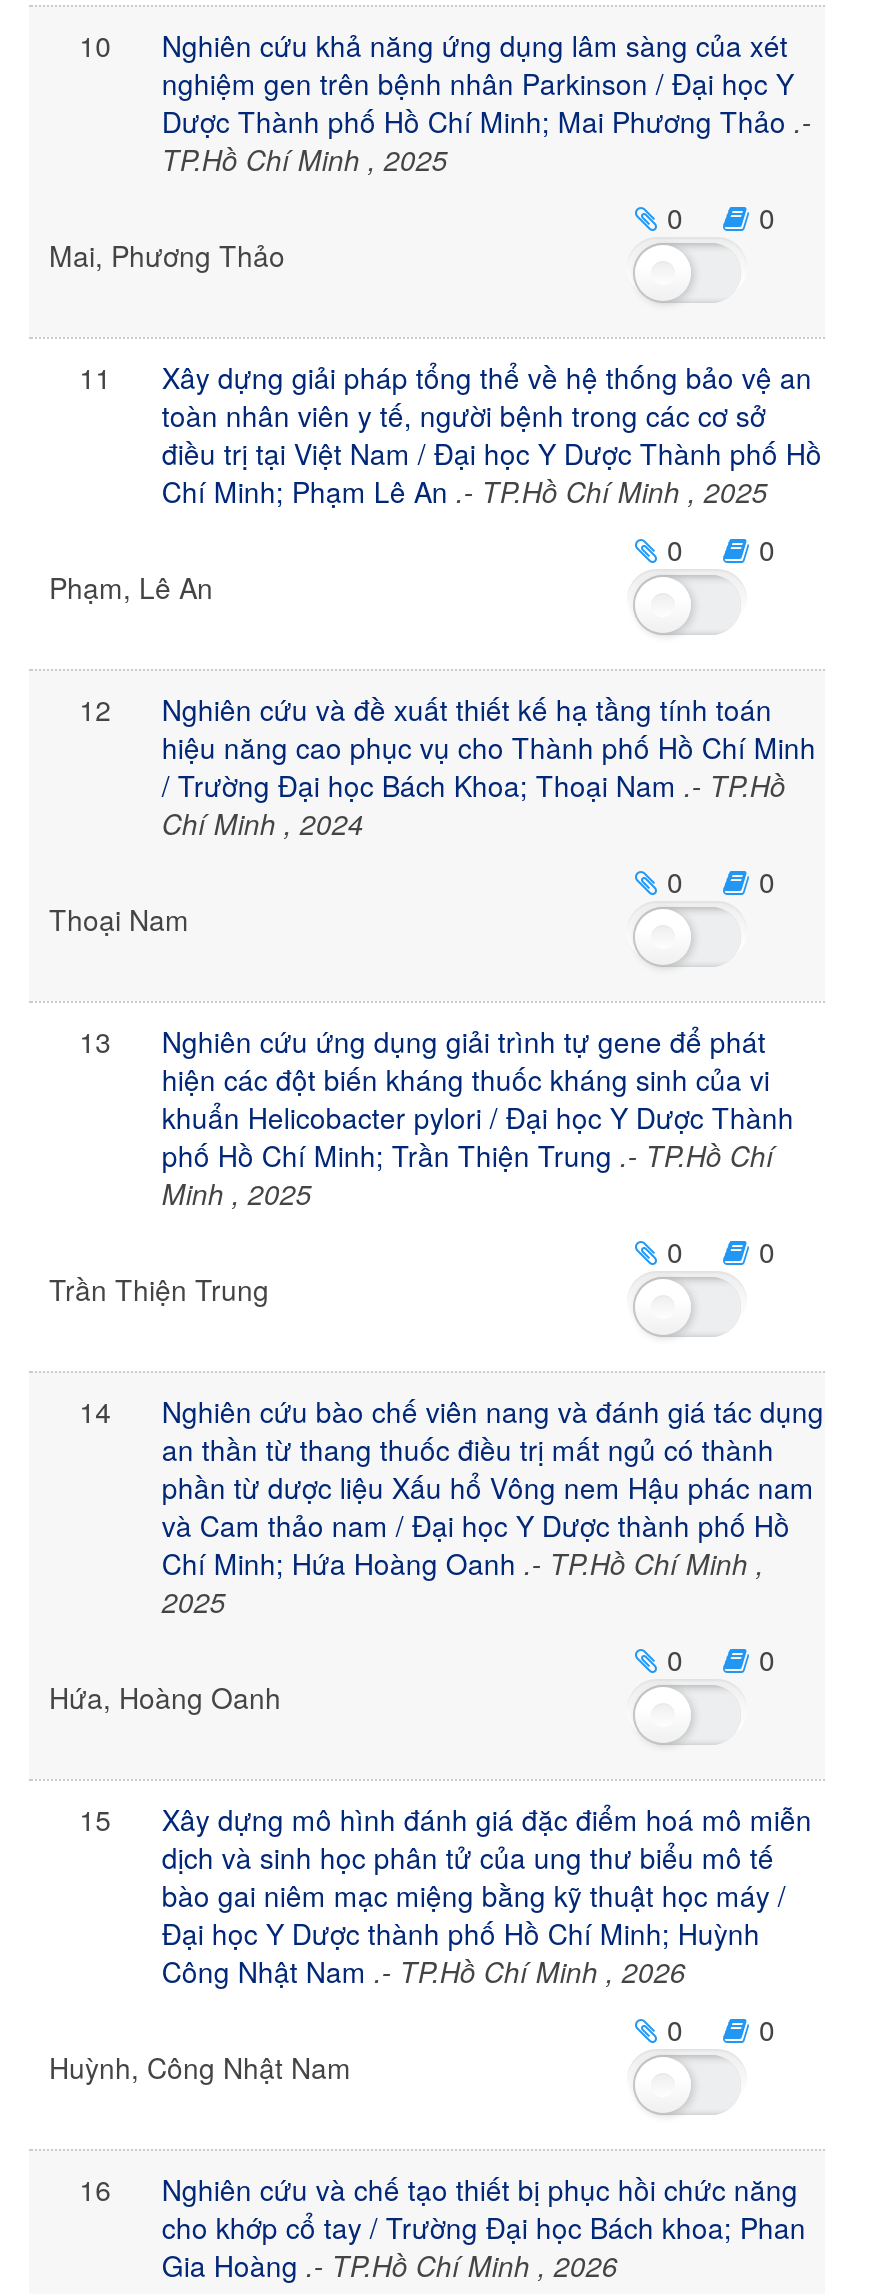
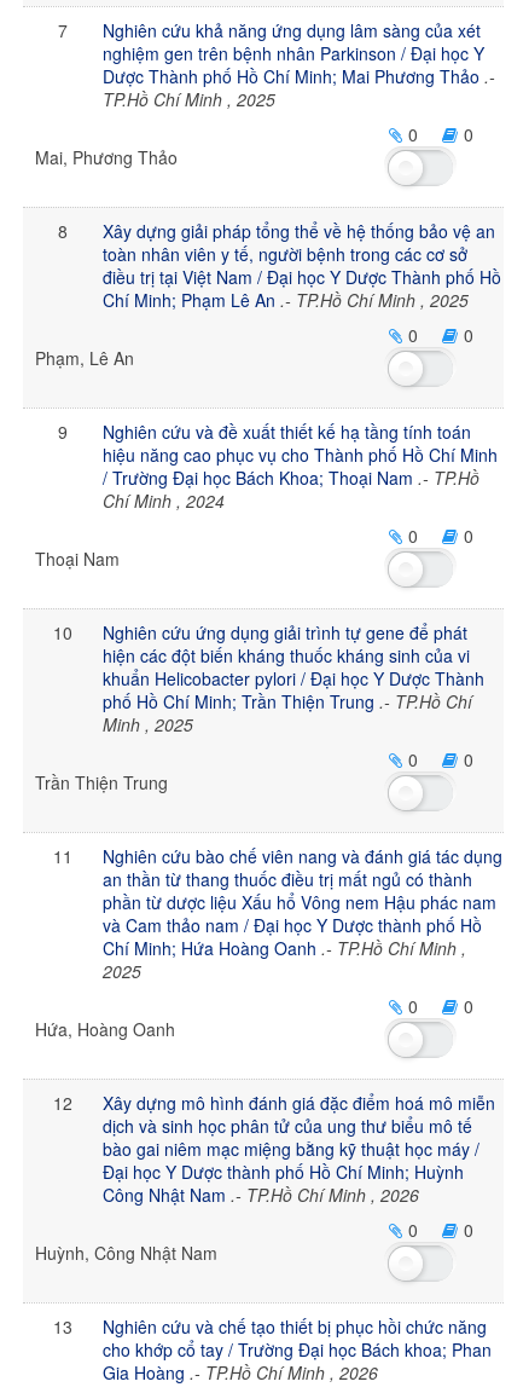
[79,25,788,65] 10 Nghiên cứu khả năng ứng dụng lâm sàng của xét -> [58,18,481,42] 7 Nghiên cứu khả năng ứng dụng lâm sàng của xét
[79,357,812,397] 11 Xây dựng giải pháp tổng thể về hệ thống bảo vệ an -> [58,219,496,243] 8 Xây dựng giải pháp tổng thể về hệ thống bảo vệ an
[79,689,772,729] 12 Nghiên cứu và đề xuất thiết kế hạ tầng tính toán -> [58,420,471,444] 9 Nghiên cứu và đề xuất thiết kế hạ tầng tính toán
[79,1021,766,1061] 13 Nghiên cứu ứng dụng giải trình tự gene để phát -> [53,620,468,645] 10 Nghiên cứu ứng dụng giải trình tự gene để phát
[79,1391,824,1431] 14 Nghiên cứu bào chế viên nang và đánh giá tác dụng -> [53,844,503,868] 11 Nghiên cứu bào chế viên nang và đánh giá tác dụng
[79,1799,812,1839] 15 Xây dựng mô hình đánh giá đặc điểm hoá mô miễn -> [53,1091,496,1115] 12 Xây dựng mô hình đánh giá đặc điểm hoá mô miễn
[79,2169,798,2209] 16 Nghiên cứu và chế tạo thiết bị phục hồi chức năng -> [53,1314,487,1339] 13 Nghiên cứu và chế tạo thiết bị phục hồi chức năng

